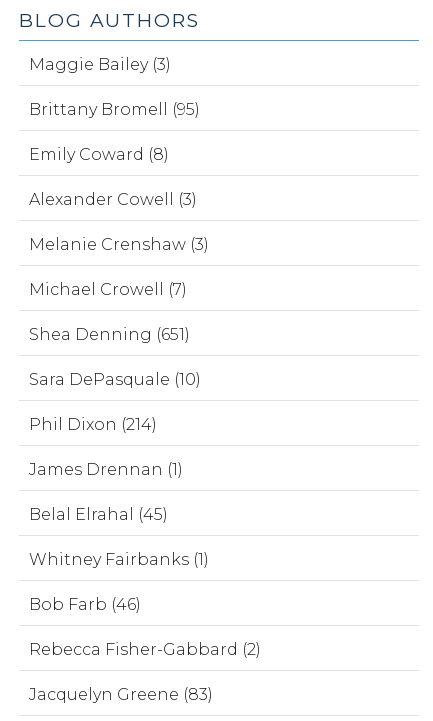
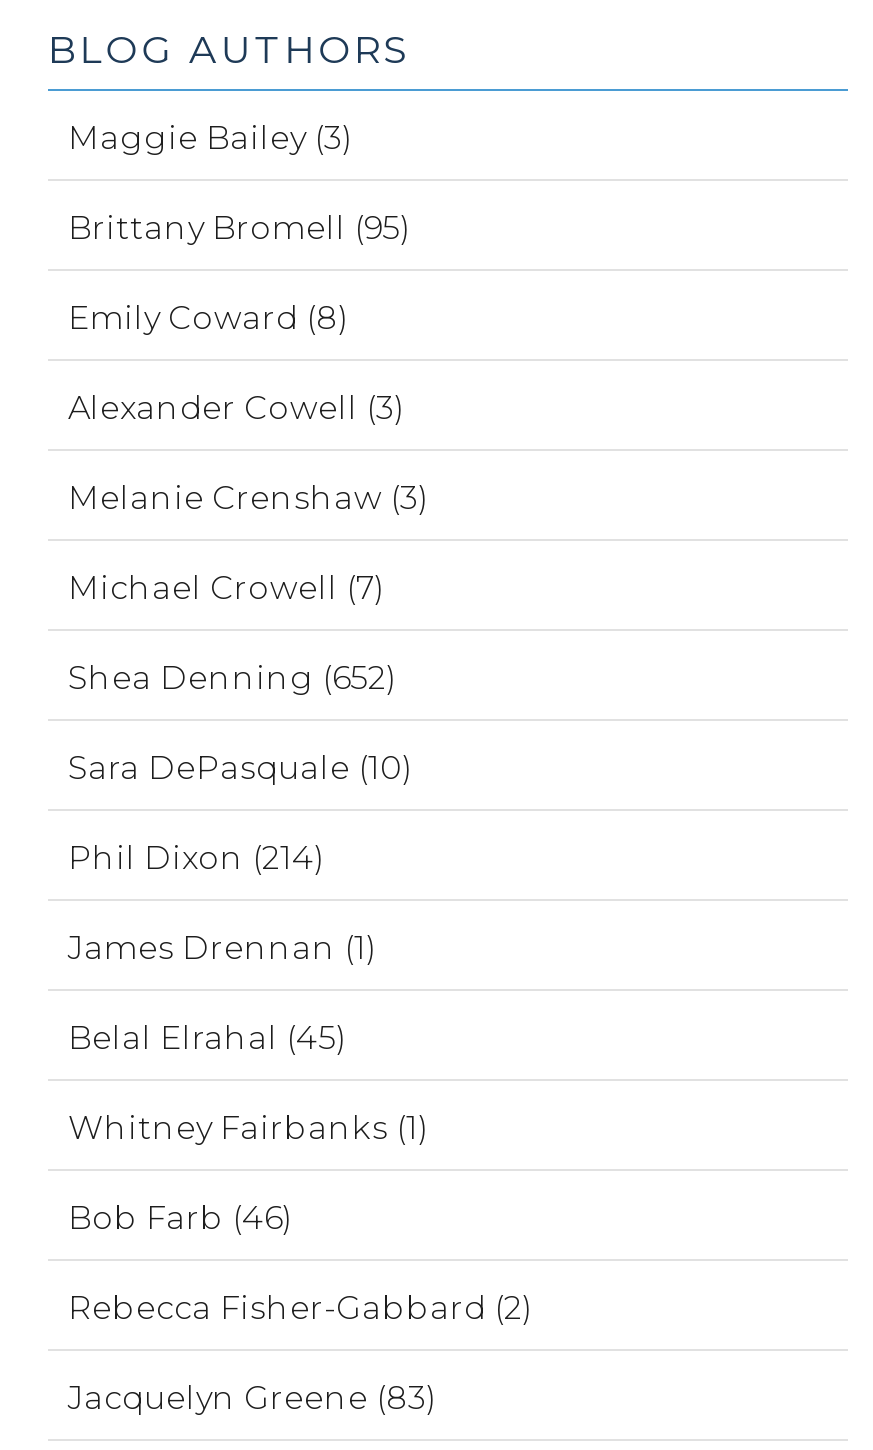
[29,325,190,344] Shea Denning (651) -> [68,658,396,696] Shea Denning (652)

